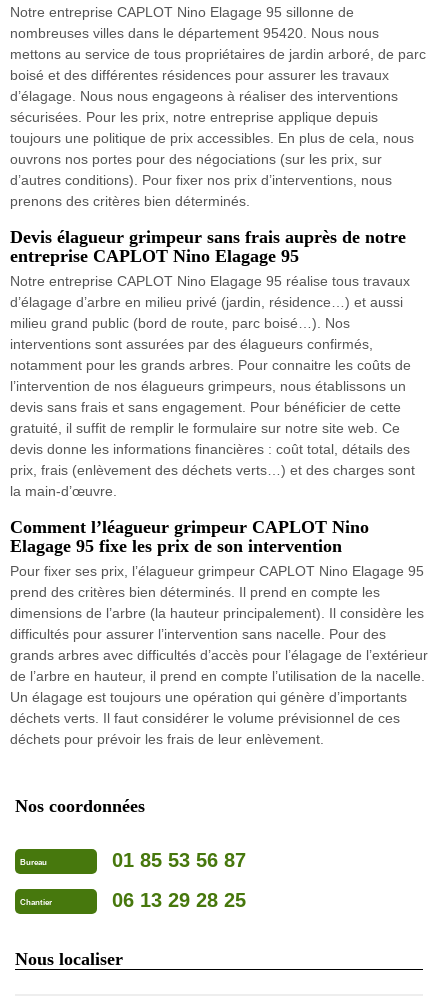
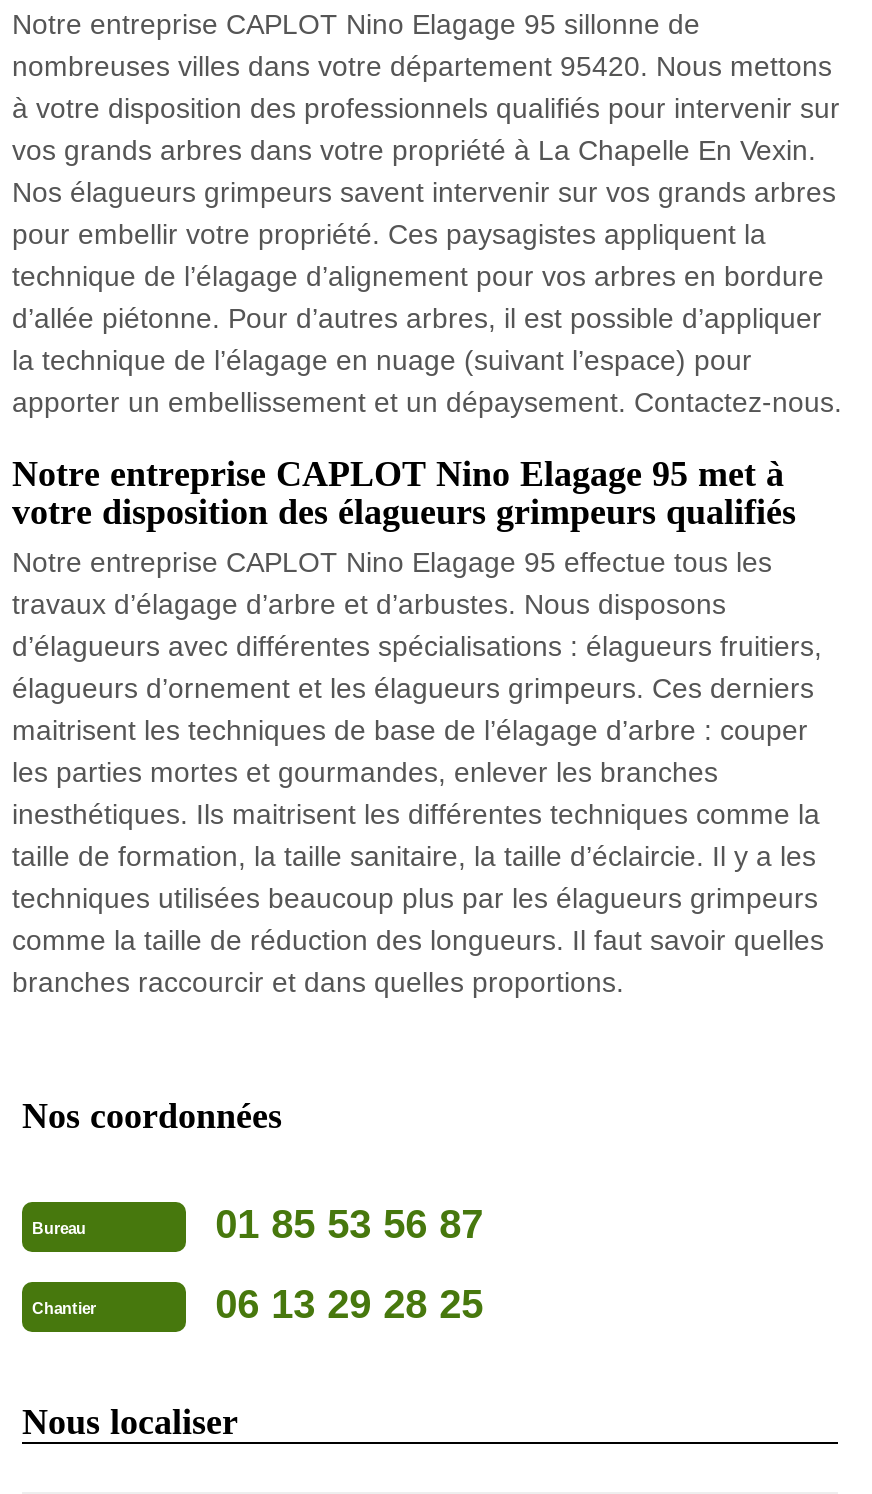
[10,25,428,747] nombreuses villes dans le département 95420. Nous nous | mettons au service de tous propriétaires de jardin arboré, de parc | boisé et des différentes résidences pour assurer les travaux | d’élagage. Nous nous engageons à réaliser des interventions | sécurisées. Pour les prix, notre entreprise applique depuis | toujours une politique de prix accessibles. En plus de cela, nous | ouvrons nos portes pour des négociations (sur les prix, sur | d’autres conditions). Pour fixer nos prix d’interventions, nous | prenons des critères bien déterminés. | Devis élagueur grimpeur sans frais auprès de notre | entreprise CAPLOT Nino Elagage 95 | Notre entreprise CAPLOT Nino Elagage 95 réalise tous travaux | d’élagage d’arbre en milieu privé (jardin, résidence…) et aussi | milieu grand public (bord de route, parc boisé…). Nos | interventions sont assurées par des élagueurs confirmés, | notamment pour les grands arbres. Pour connaitre les coûts de | l’intervention de nos élagueurs grimpeurs, nous établissons un | devis sans frais et sans engagement. Pour bénéficier de cette | gratuité, il suffit de remplir le formulaire sur notre site web. Ce | devis donne les informations financières : coût total, détails des | prix, frais (enlèvement des déchets verts…) et des charges sont | la main-d’œuvre. | Comment l’léagueur grimpeur CAPLOT Nino | Elagage 95 fixe les prix de son intervention | Pour fixer ses prix, l’élagueur grimpeur CAPLOT Nino Elagage 95 | prend des critères bien déterminés. Il prend en compte les | dimensions de l’arbre (la hauteur principalement). Il considère les | difficultés pour assurer l’intervention sans nacelle. Pour des | grands arbres avec difficultés d’accès pour l’élagage de l’extérieur | de l’arbre en hauteur, il prend en compte l’utilisation de la nacelle. | Un élagage est toujours une opération qui génère d’importants | déchets verts. Il faut considérer le volume prévisionnel de ces | déchets pour prévoir les frais de leur enlèvement. -> [12,49,842,997] nombreuses villes dans votre département 95420. Nous mettons | à votre disposition des professionnels qualifiés pour intervenir sur | vos grands arbres dans votre propriété à La Chapelle En Vexin. | Nos élagueurs grimpeurs savent intervenir sur vos grands arbres | pour embellir votre propriété. Ces paysagistes appliquent la | technique de l’élagage d’alignement pour vos arbres en bordure | d’allée piétonne. Pour d’autres arbres, il est possible d’appliquer | la technique de l’élagage en nuage (suivant l’espace) pour | apporter un embellissement et un dépaysement. Contactez-nous. | Notre entreprise CAPLOT Nino Elagage 95 met à | votre disposition des élagueurs grimpeurs qualifiés | Notre entreprise CAPLOT Nino Elagage 95 effectue tous les | travaux d’élagage d’arbre et d’arbustes. Nous disposons | d’élagueurs avec différentes spécialisations : élagueurs fruitiers, | élagueurs d’ornement et les élagueurs grimpeurs. Ces derniers | maitrisent les techniques de base de l’élagage d’arbre : couper | les parties mortes et gourmandes, enlever les branches | inesthétiques. Ils maitrisent les différentes techniques comme la | taille de formation, la taille sanitaire, la taille d’éclaircie. Il y a les | techniques utilisées beaucoup plus par les élagueurs grimpeurs | comme la taille de réduction des longueurs. Il faut savoir quelles | branches raccourcir et dans quelles proportions.

